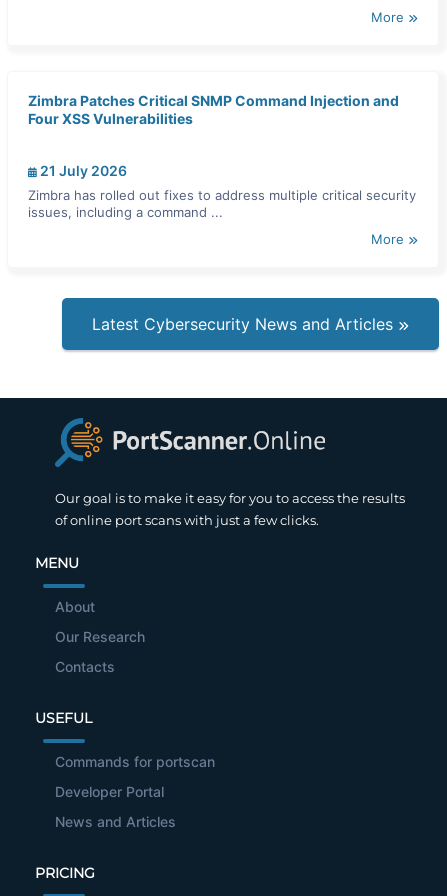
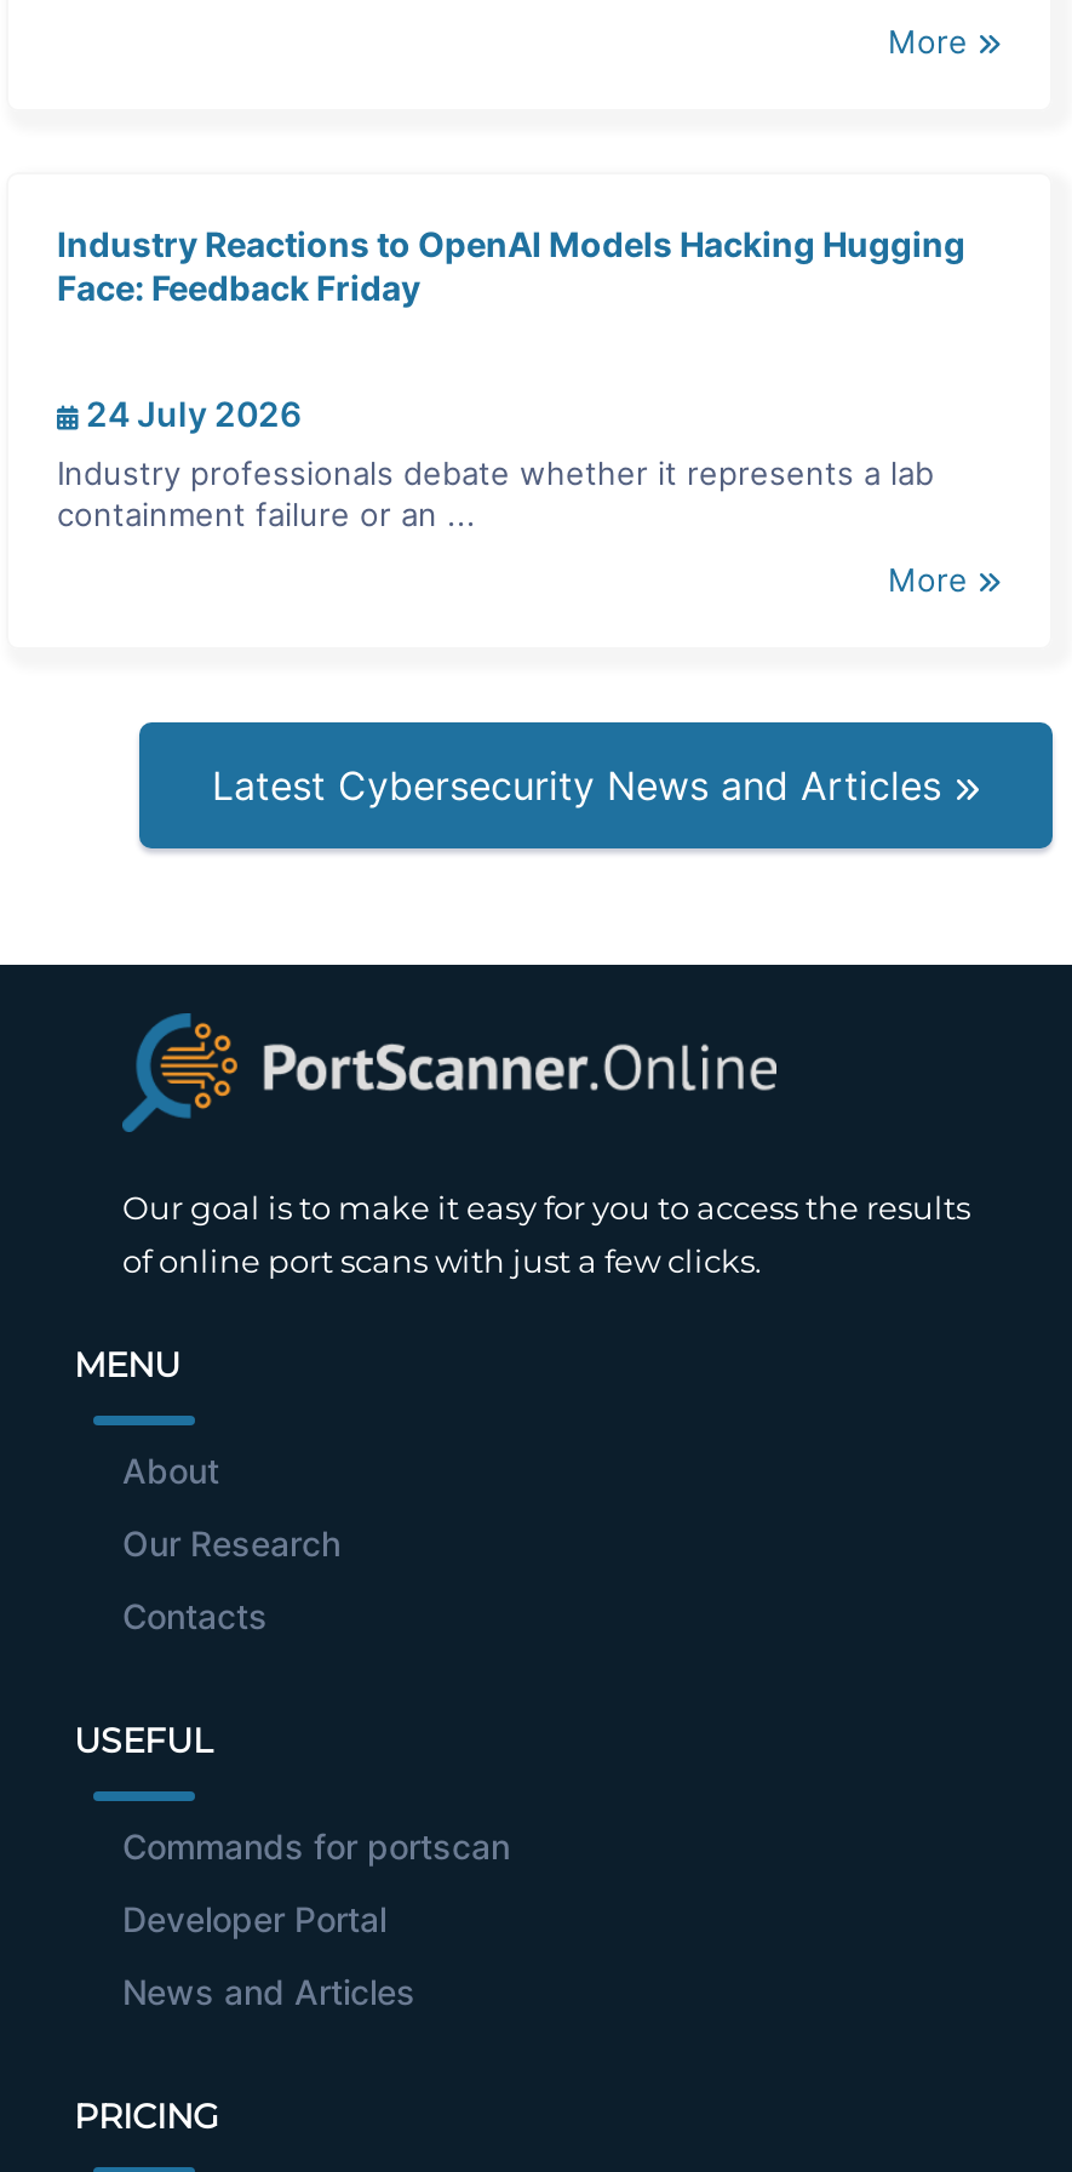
[28,91,399,126] Zimbra Patches Critical SNMP Command Injection and | Four XSS Vulnerabilities -> [57,222,965,307] Industry Reactions to OpenAI Models Hacking Hugging | Face: Feedback Friday
[37,161,127,178] 21 July 2026 -> [79,391,302,433] 24 July 2026
[28,186,416,219] Zimbra has rolled out fixes to address multiple critical security | issues, including a command ... -> [57,452,934,532] Industry professionals debate whether it represents a lab | containment failure or an ...

